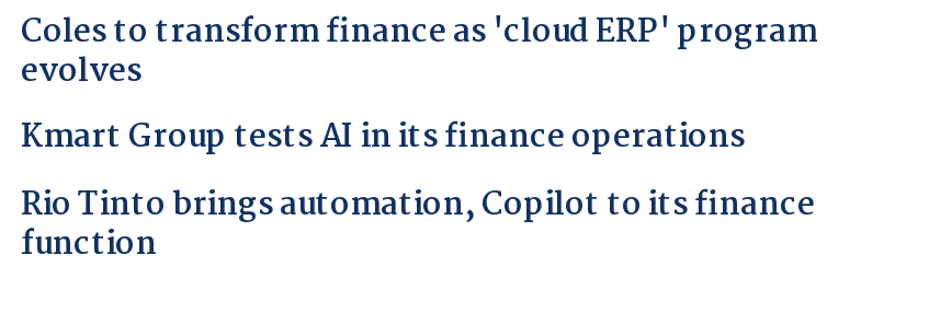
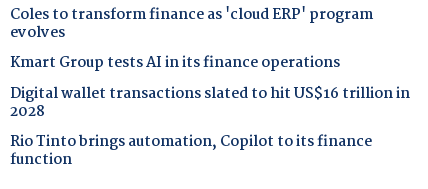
none -> [10,82,410,124] Digital wallet transactions slated to hit US$16 trillion in | 2028

